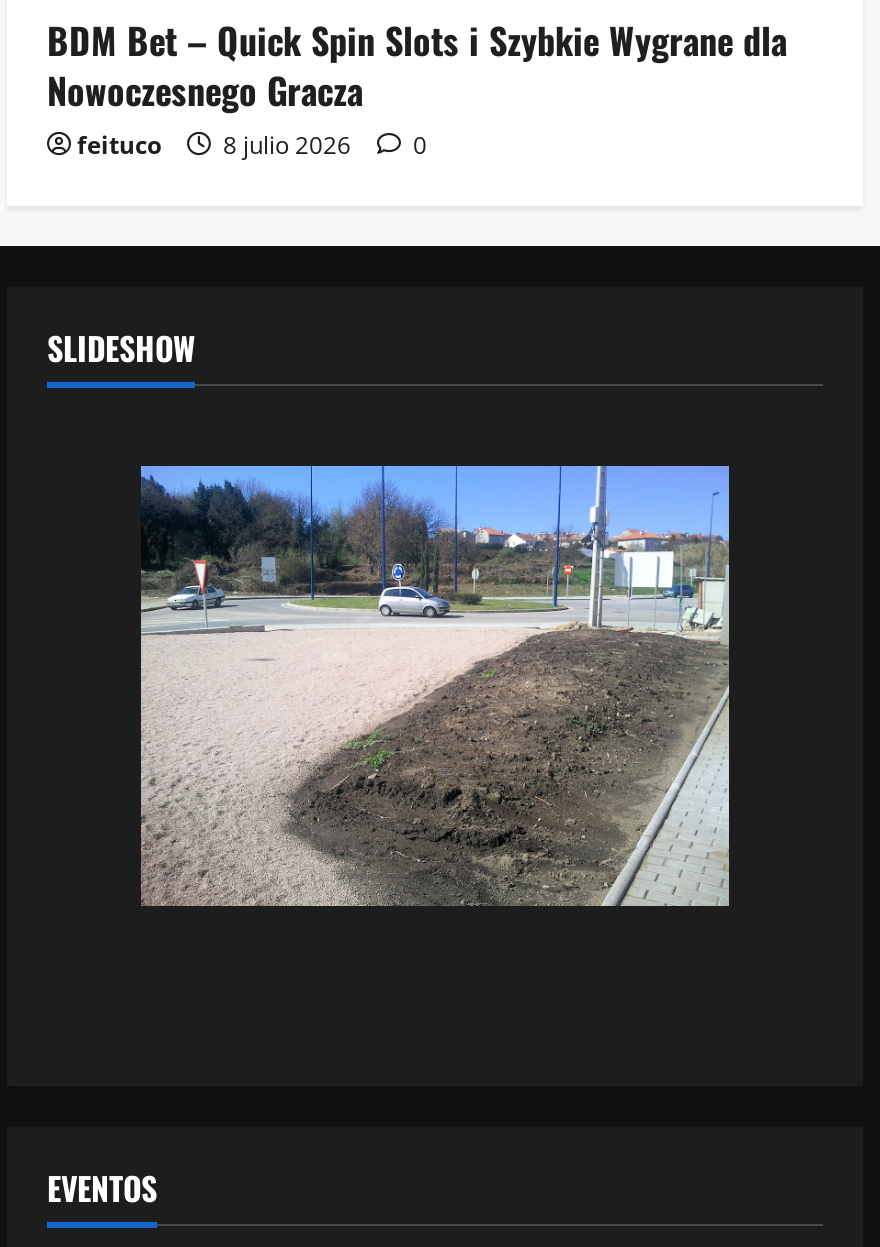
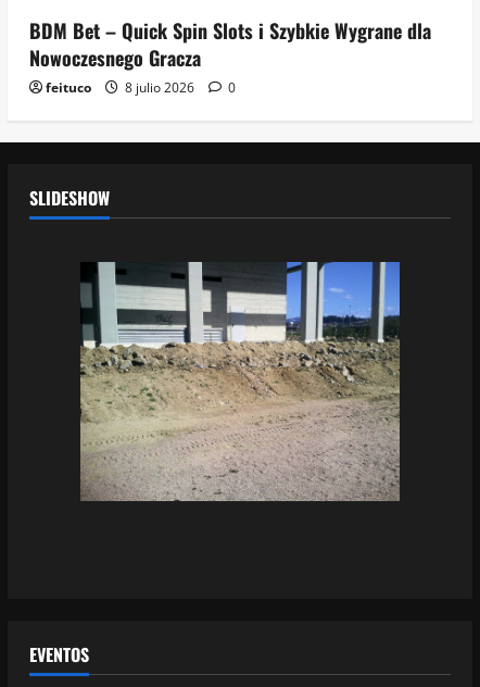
[139,464,731,906] [image] -> [80,261,401,501] [image]

